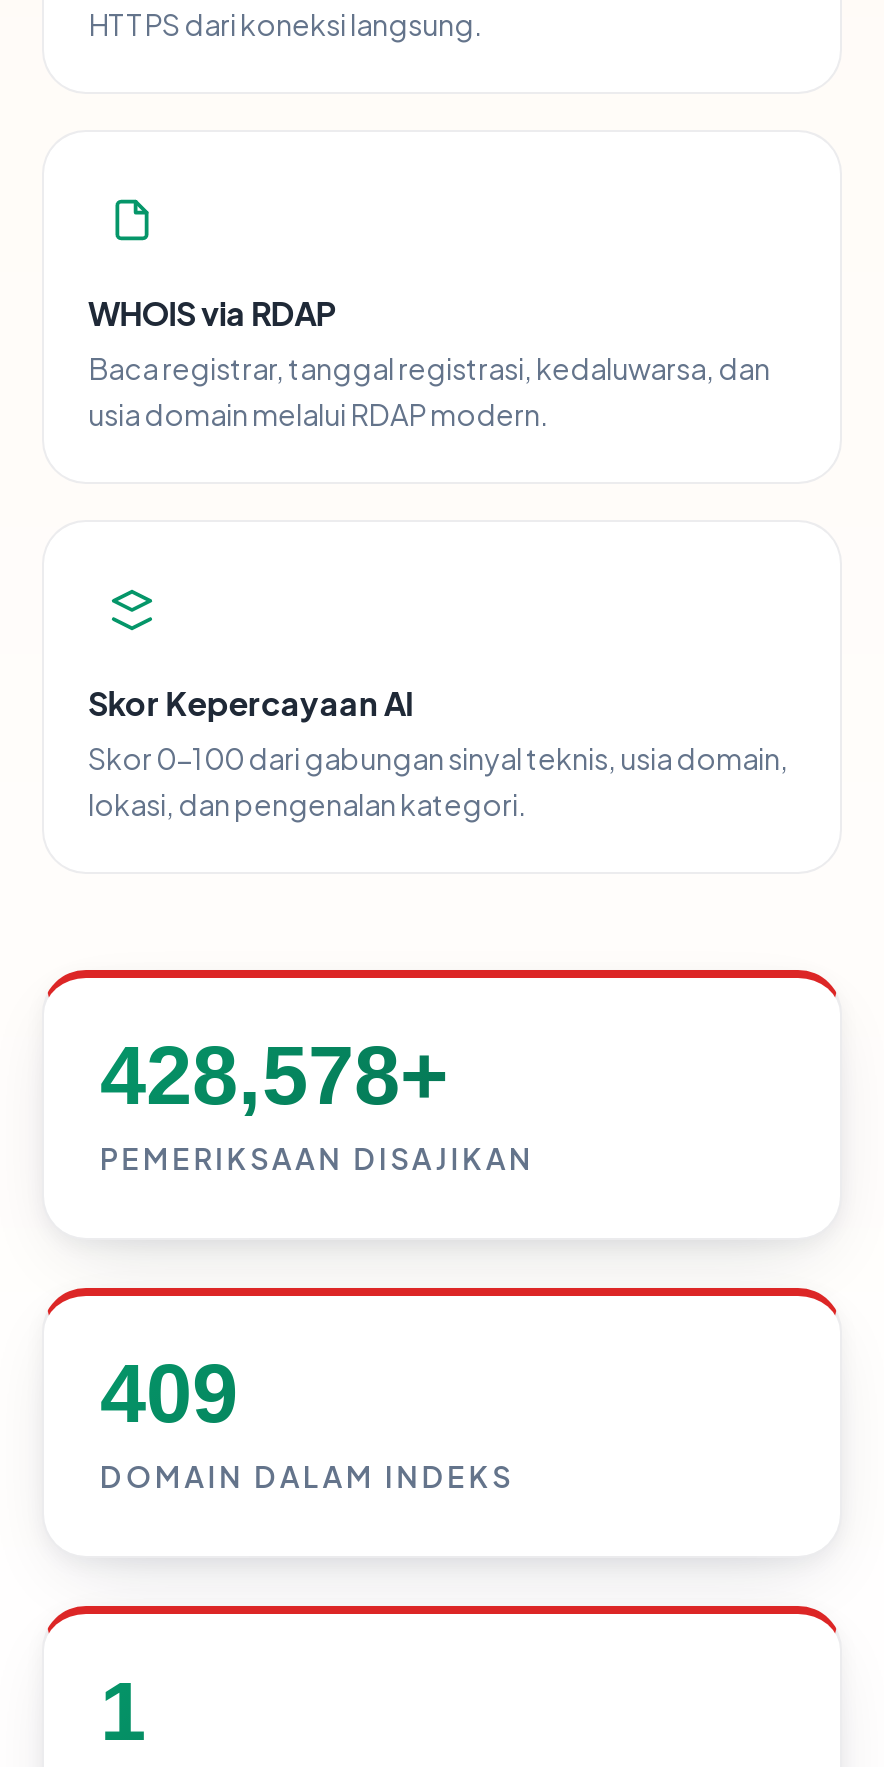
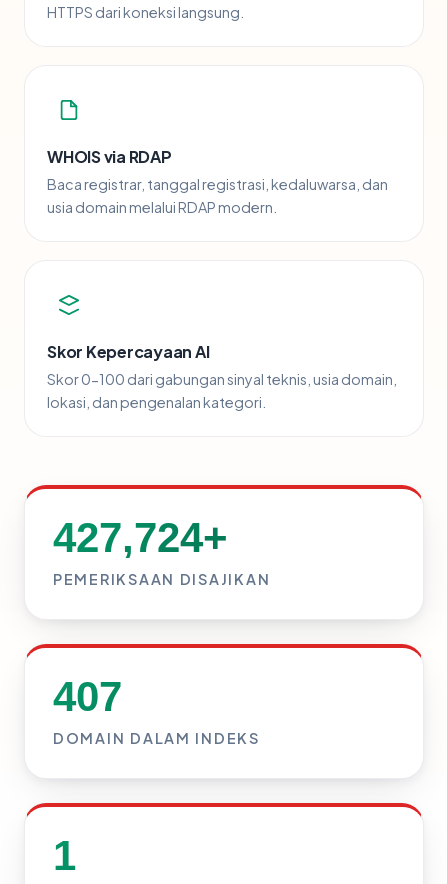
[100,1028,450,1122] 428,578+ -> [53,514,228,561] 427,724+
[100,1346,238,1440] 409 -> [53,673,122,720] 407

